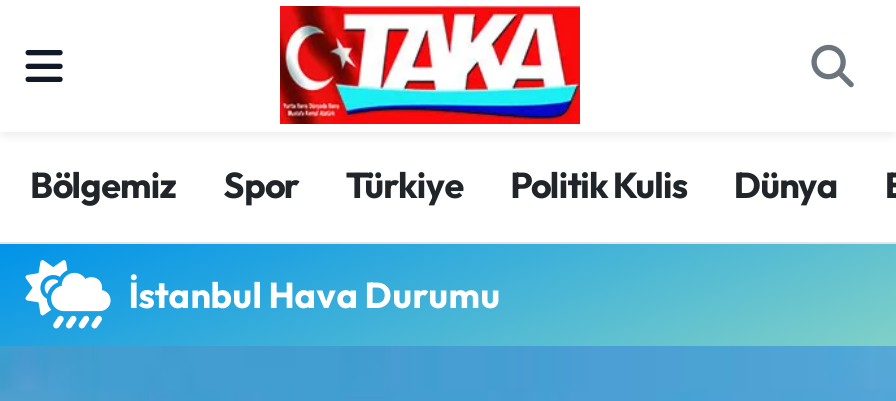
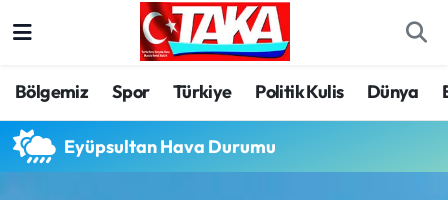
[128,272,500,318] İstanbul Hava Durumu -> [64,135,276,158] Eyüpsultan Hava Durumu

